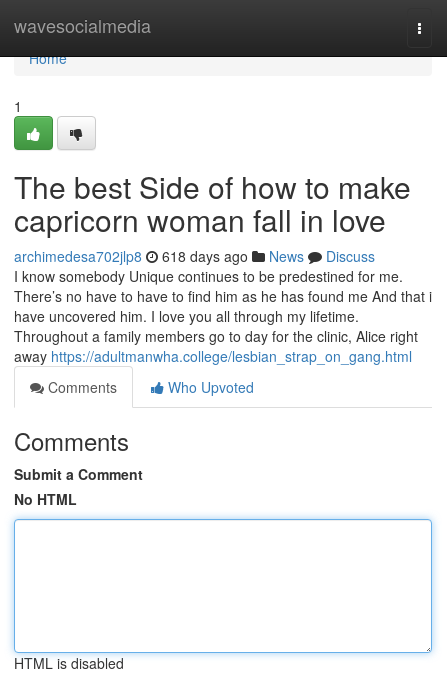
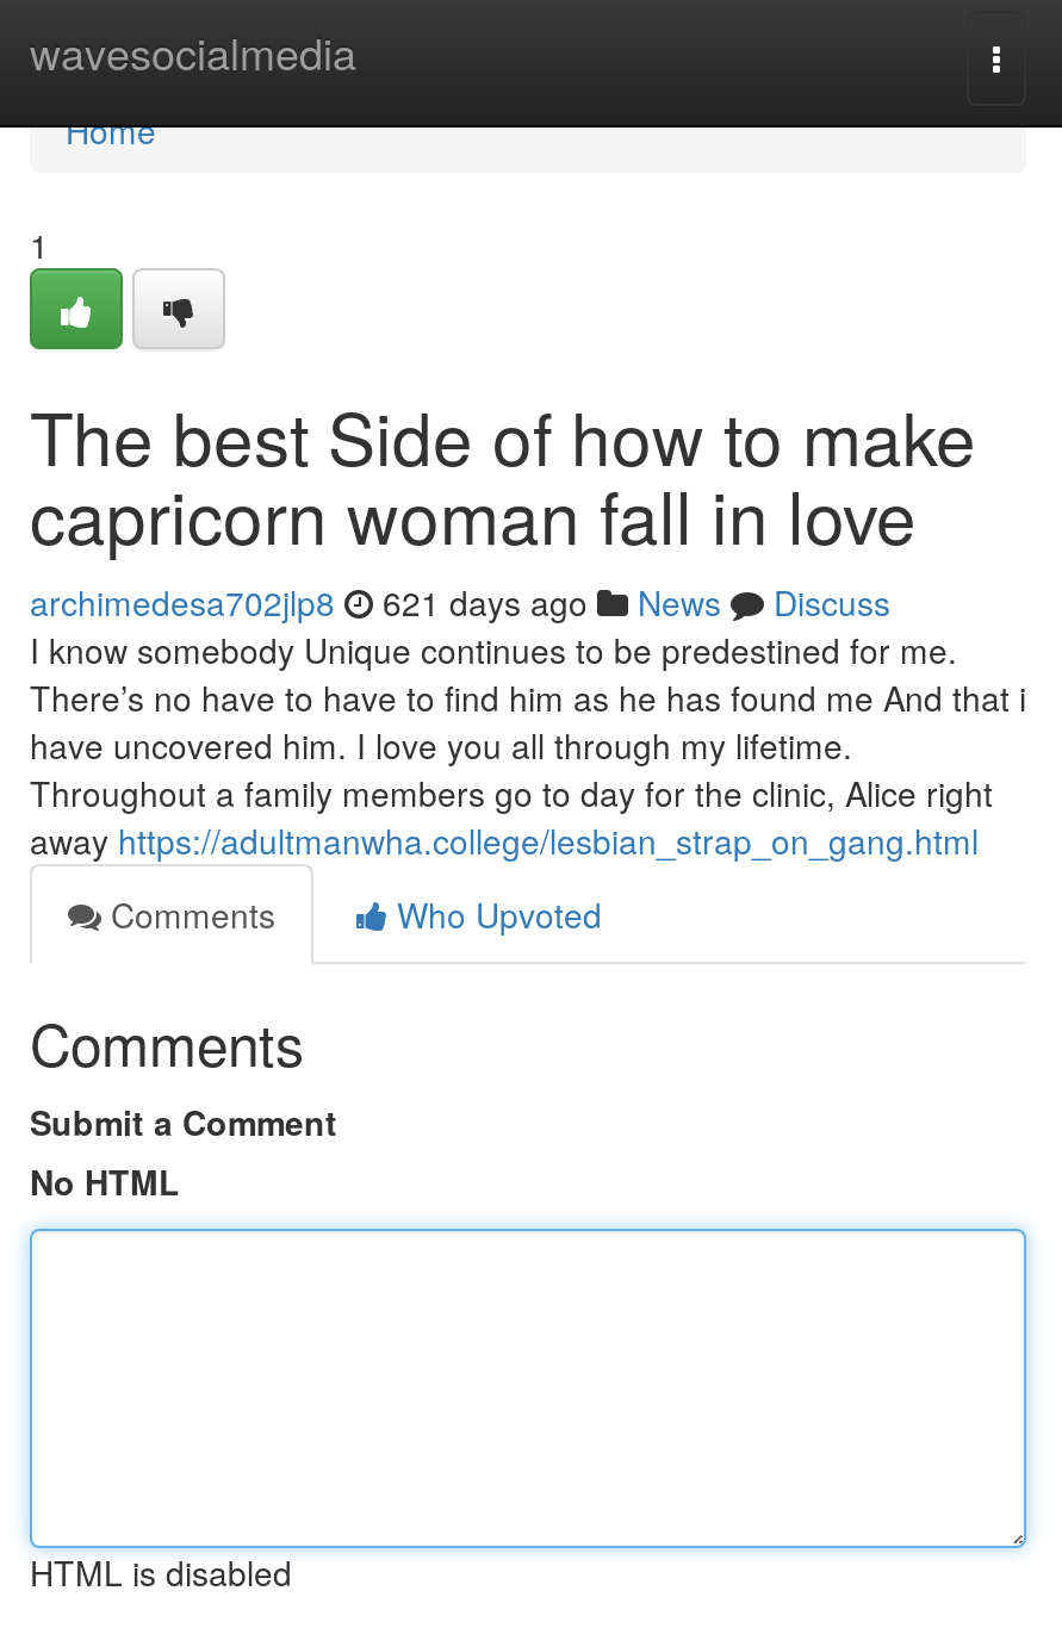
[14,246,375,266] archimedesa702jlp8 618 days ago News Discuss -> [30,578,890,626] archimedesa702jlp8 621 days ago News Discuss

